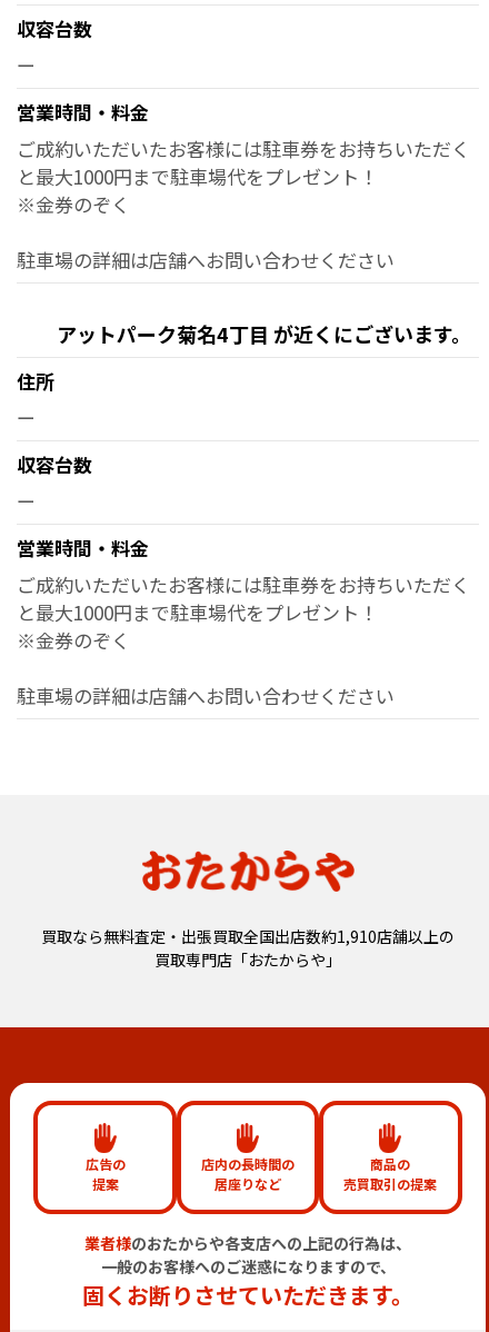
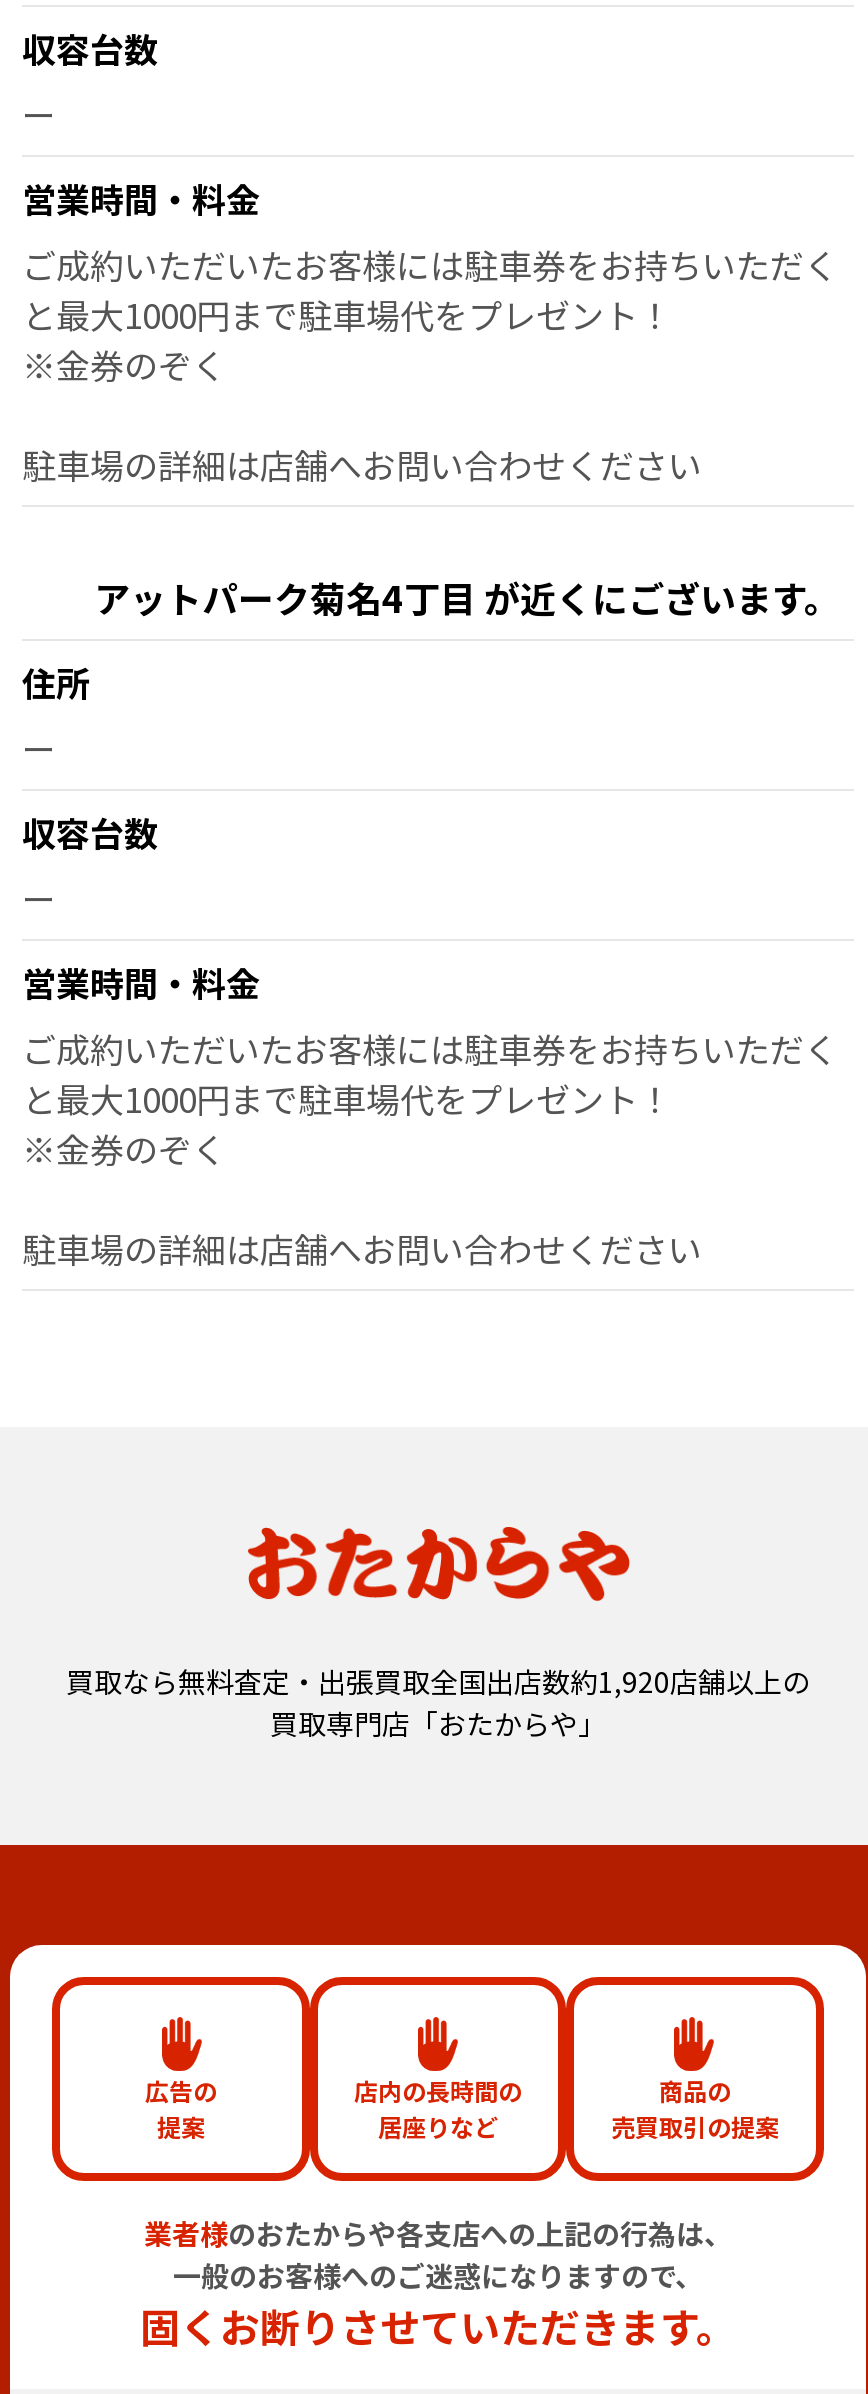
[41,925,455,947] 買取なら無料査定・出張買取全国出店数約1,910店舗以上の -> [66,1661,810,1701] 買取なら無料査定・出張買取全国出店数約1,920店舗以上の

